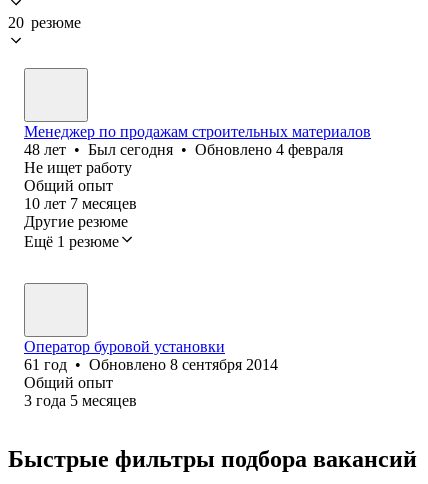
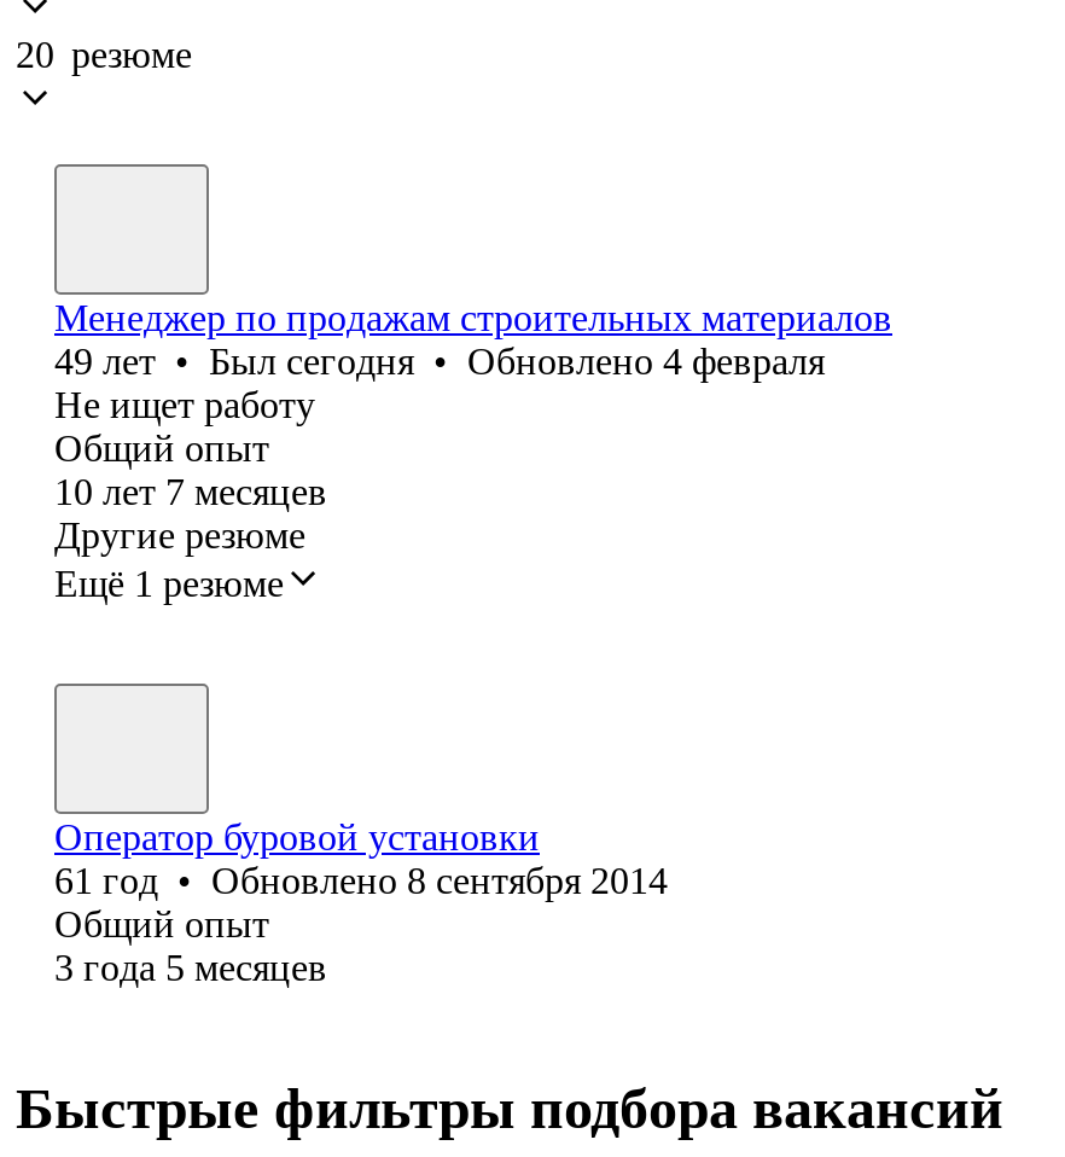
[24,141,343,158] 48 лет • Был сегодня • Обновлено 4 февраля -> [54,340,825,381] 49 лет • Был сегодня • Обновлено 4 февраля

